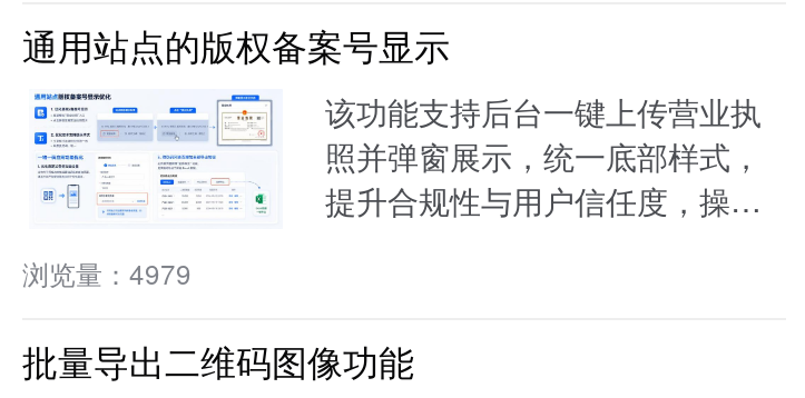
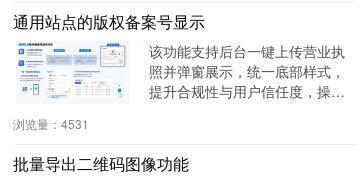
[22,253,192,290] 浏览量：4979 -> [13,115,89,132] 浏览量：4531

